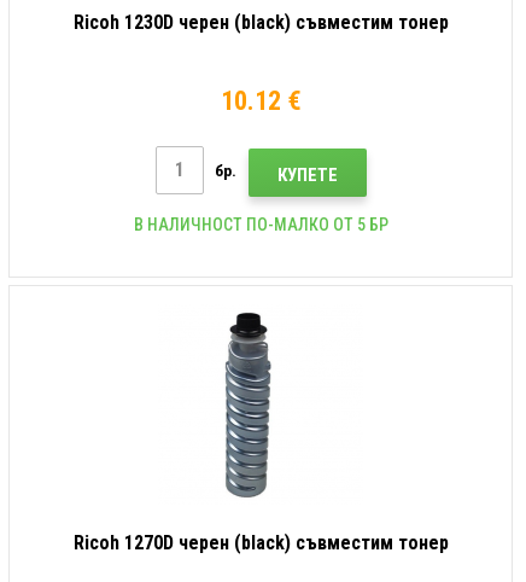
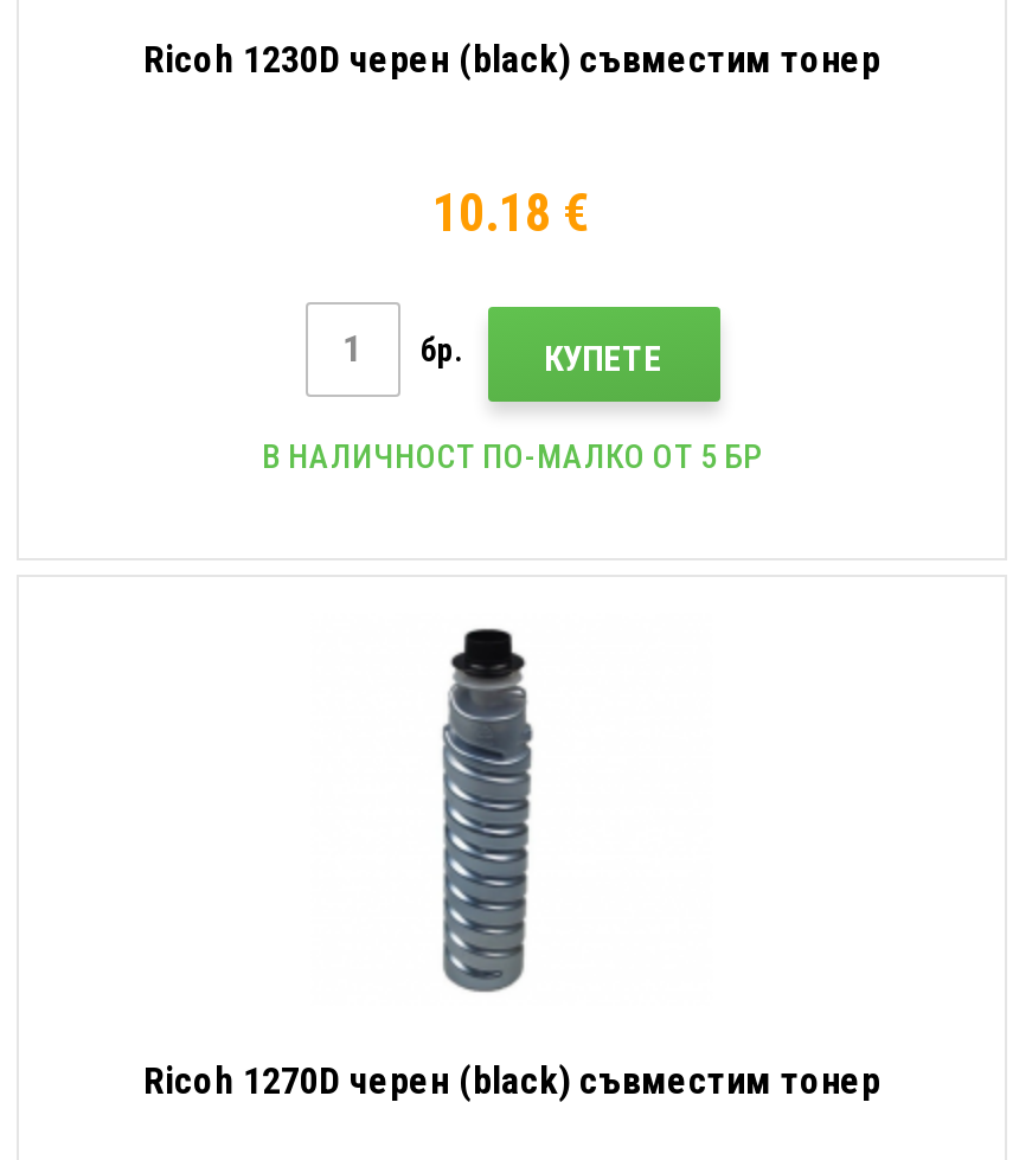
[220,85,301,116] 10.12 € -> [432,183,591,242] 10.18 €

